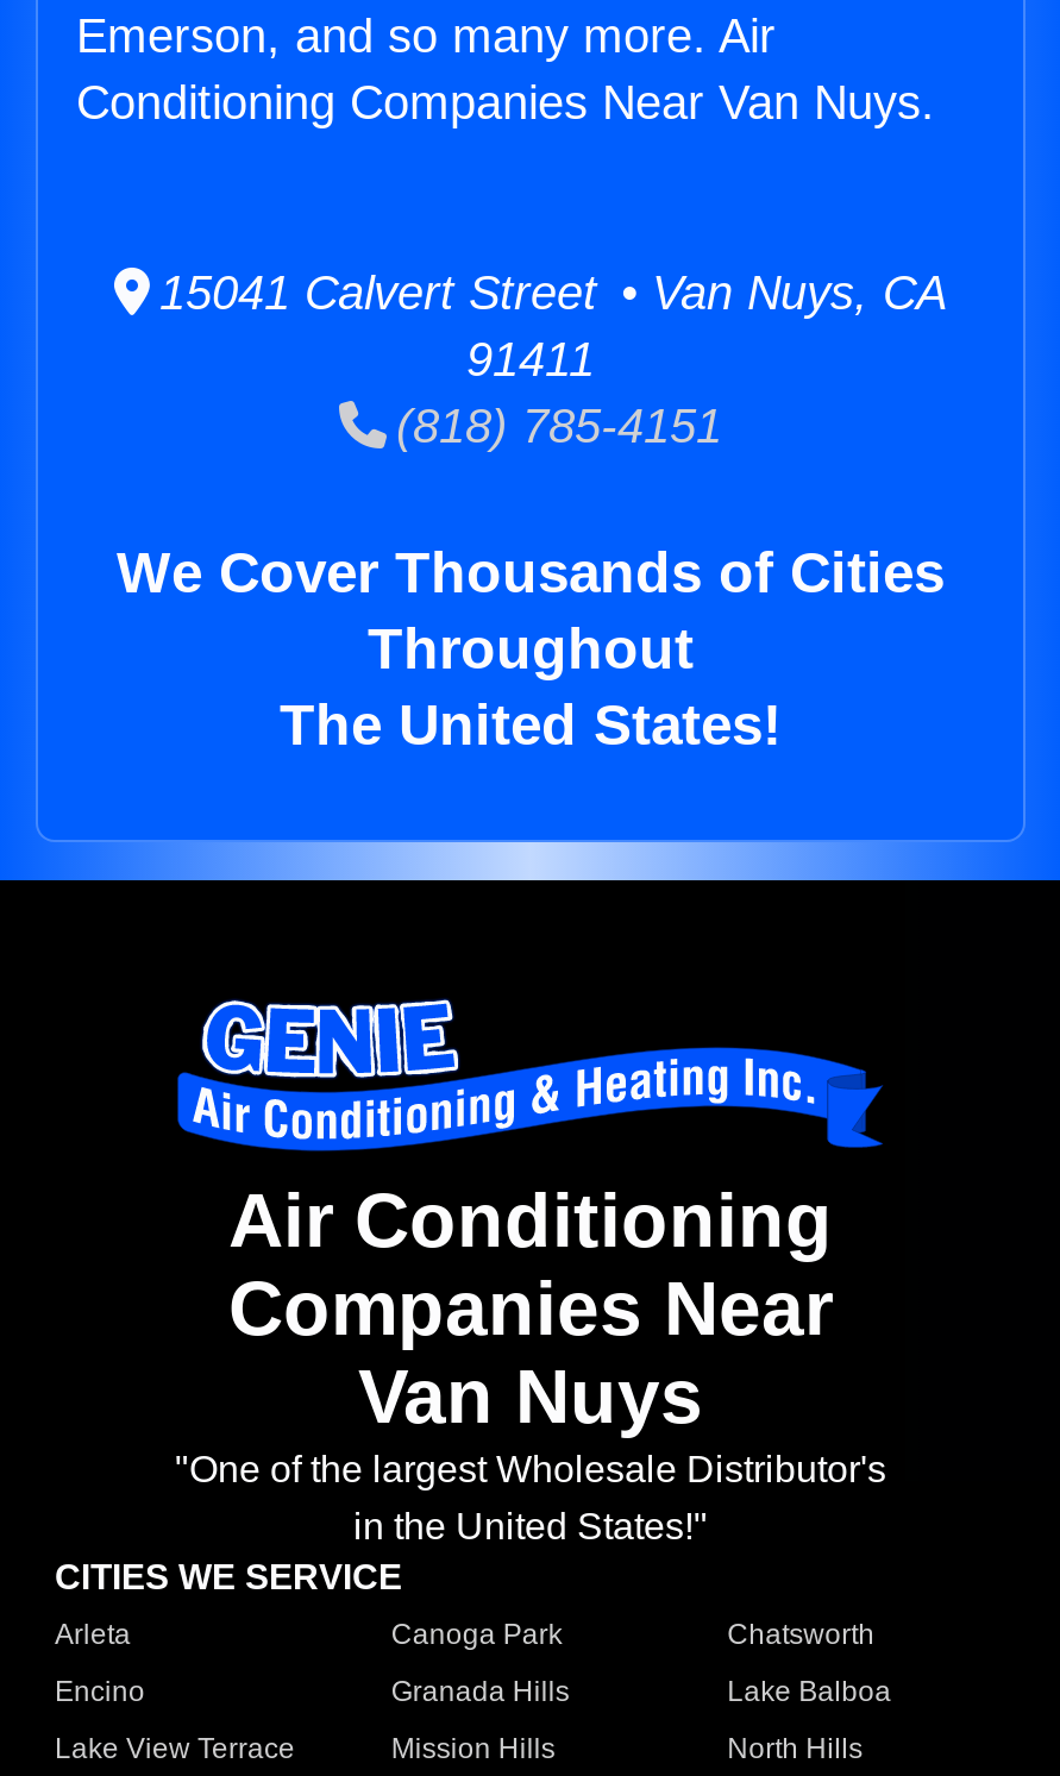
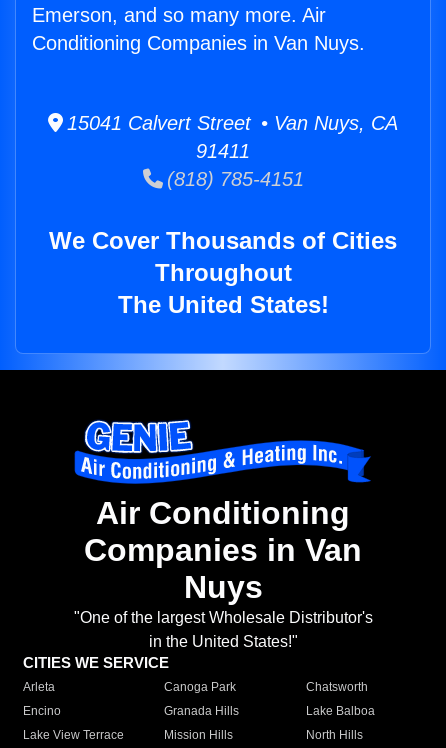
[76,76,935,129] Conditioning Companies Near Van Nuys. -> [32,32,365,54] Conditioning Companies in Van Nuys.
[228,1266,833,1440] Companies Near | Van Nuys -> [84,532,362,605] Companies in Van | Nuys

